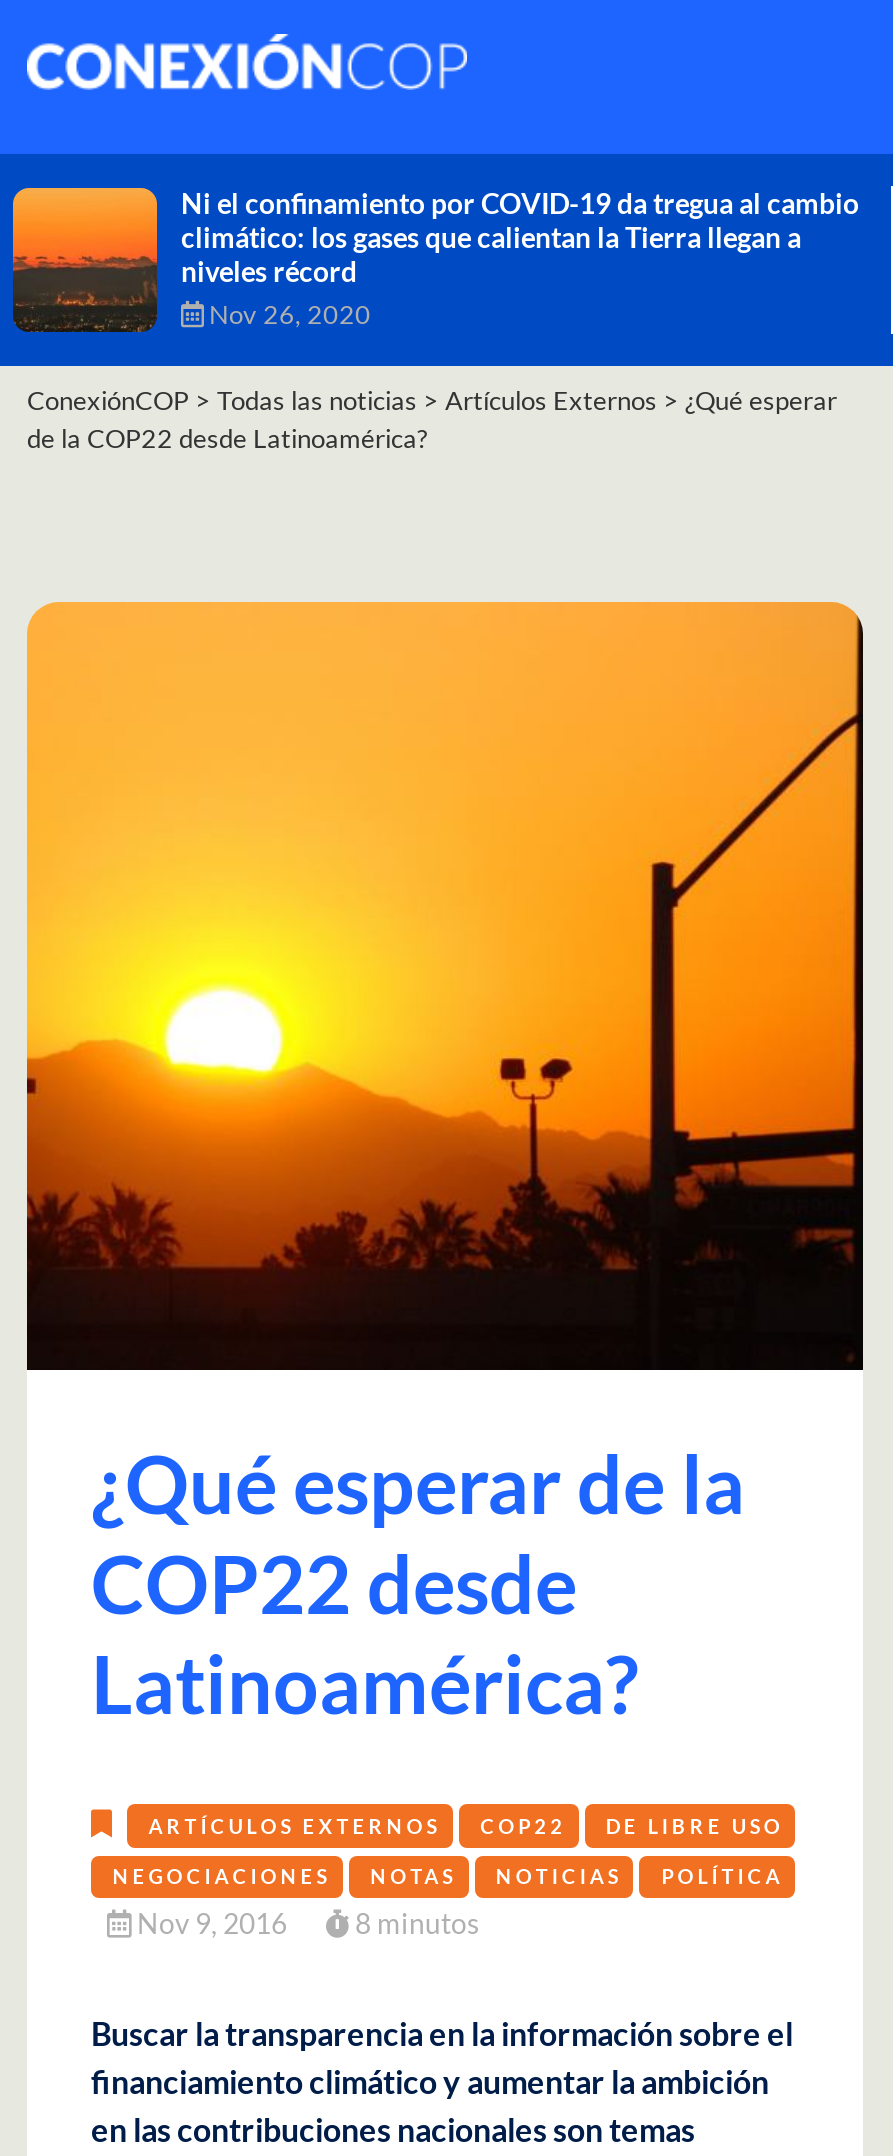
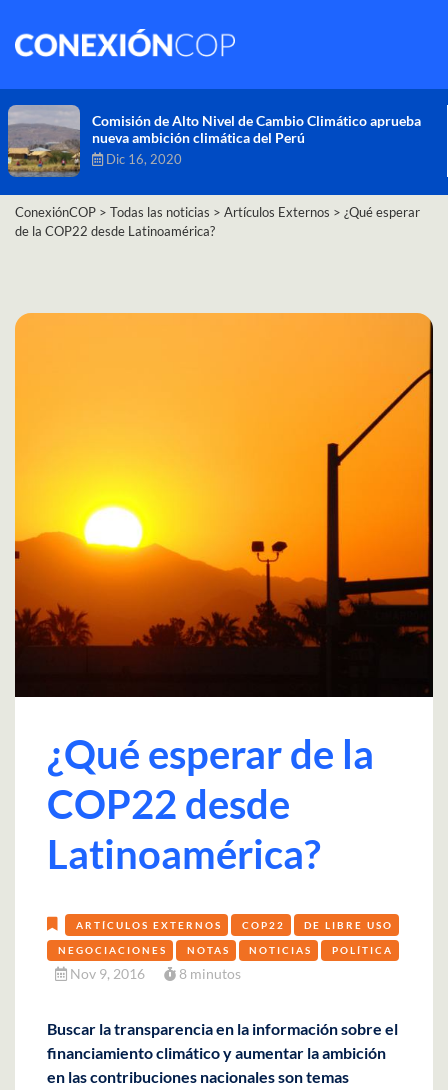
[11,185,859,334] [image] | Ni el confinamiento por COVID-19 da tregua al cambio | climático: los gases que calientan la Tierra llegan a | niveles récord | Nov 26, 2020 -> [7,104,421,178] [image] | Comisión de Alto Nivel de Cambio Climático aprueba | nueva ambición climática del Perú | Dic 16, 2020

